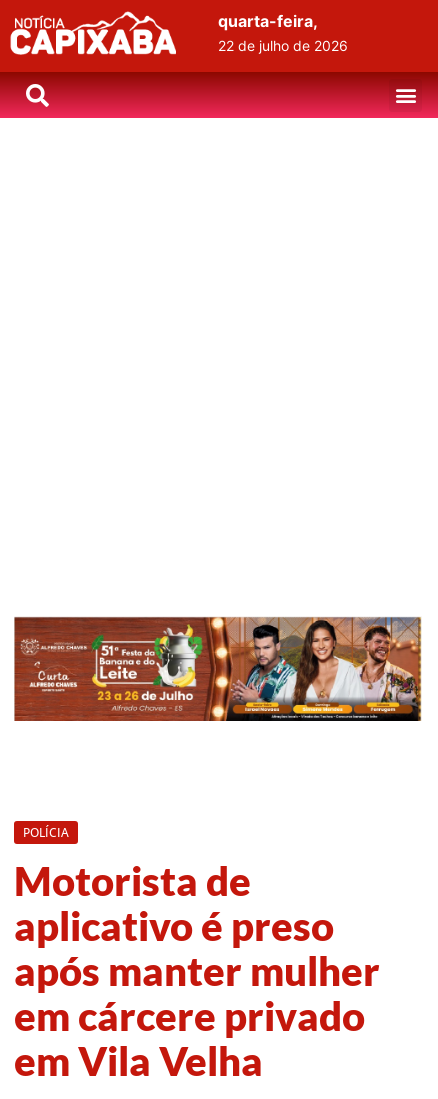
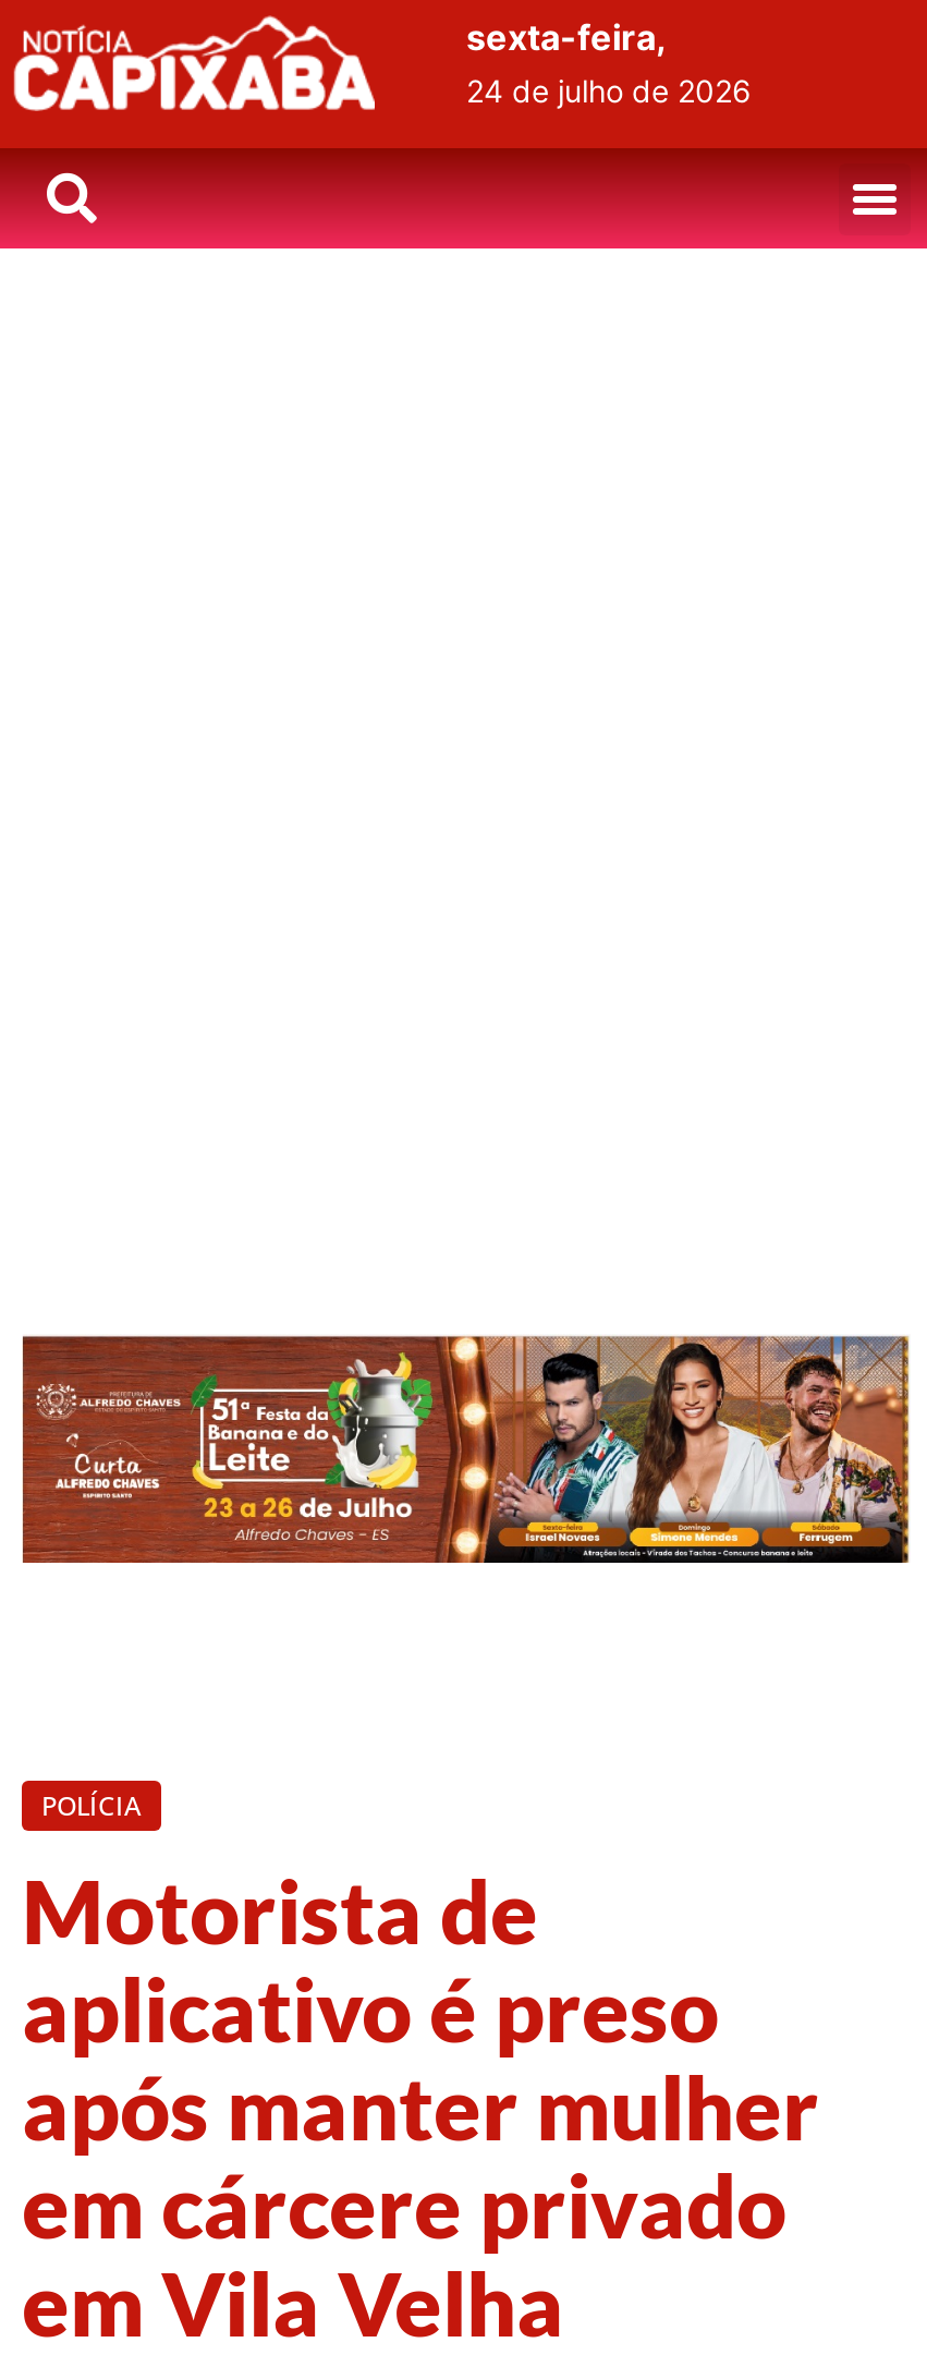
[218,11,348,54] quarta-feira, | 22 de julho de 2026 -> [466,15,752,109] sexta-feira, | 24 de julho de 2026

